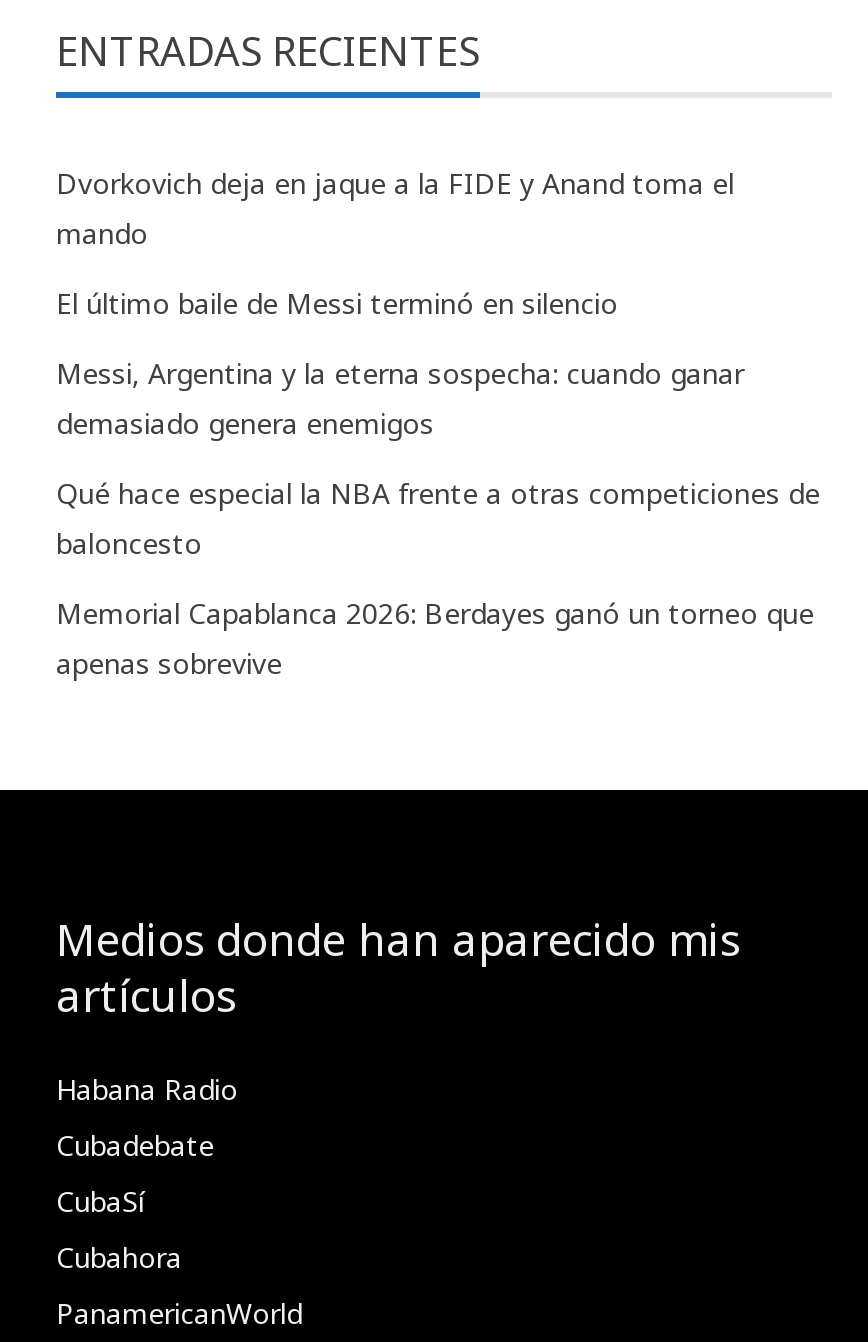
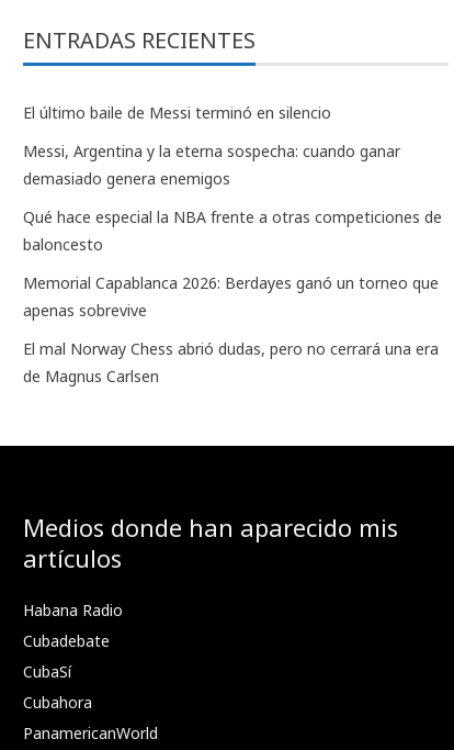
[56,163,734,251] Dvorkovich deja en jaque a la FIDE y Anand toma el | mando -> none
moved [56,283,820,681] -> [23,102,442,321]: El último baile de Messi terminó en silencio | Messi, Argentina y la eterna sospecha: cuando ganar | demasiado genera enemigos | Qué hace especial la NBA frente a otras competiciones de | baloncesto | Memorial Capablanca 2026: Berdayes ganó un torneo que | apenas sobrevive
none -> [23,338,439,387] El mal Norway Chess abrió dudas, pero no cerrará una era | de Magnus Carlsen

